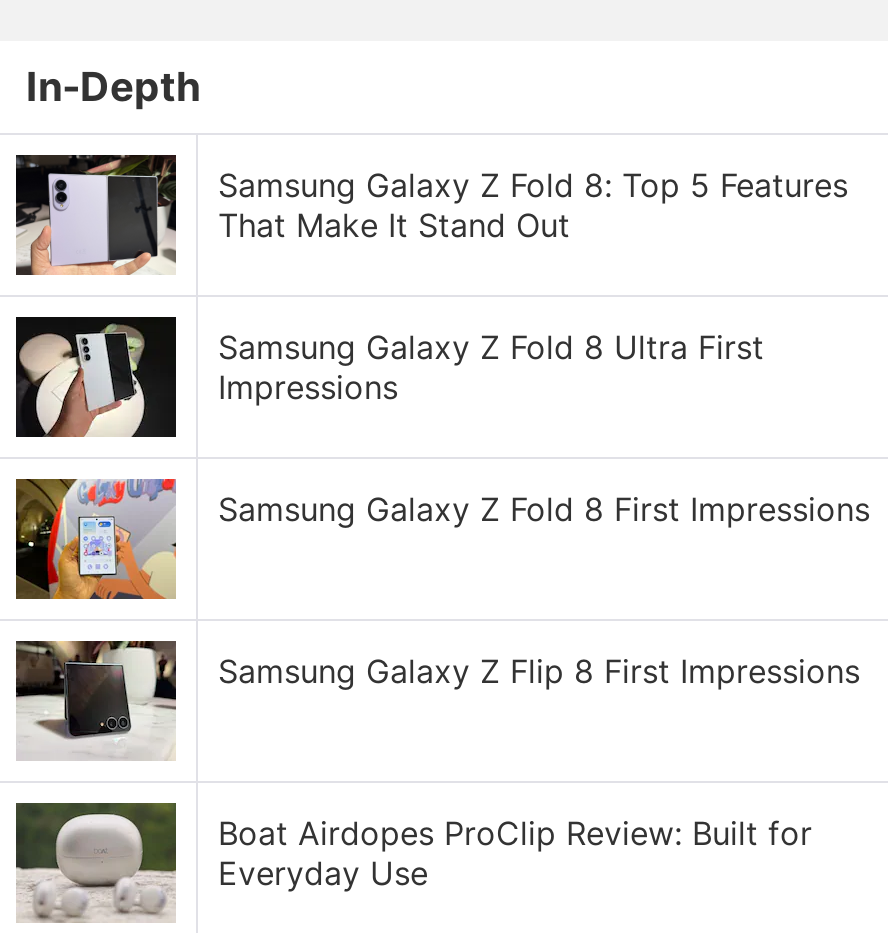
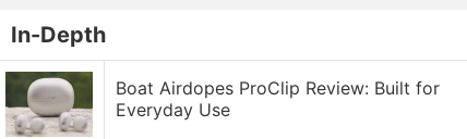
[14,155,870,529] [image] | Samsung Galaxy Z Fold 8: Top 5 Features | That Make It Stand Out | Samsung Galaxy Z Fold 8 Ultra First | Impressions | Samsung Galaxy Z Fold 8 First Impressions -> none
[14,315,178,439] [image] -> none
[14,477,178,601] [image] -> none
[14,639,860,761] [image] | Samsung Galaxy Z Flip 8 First Impressions -> none

